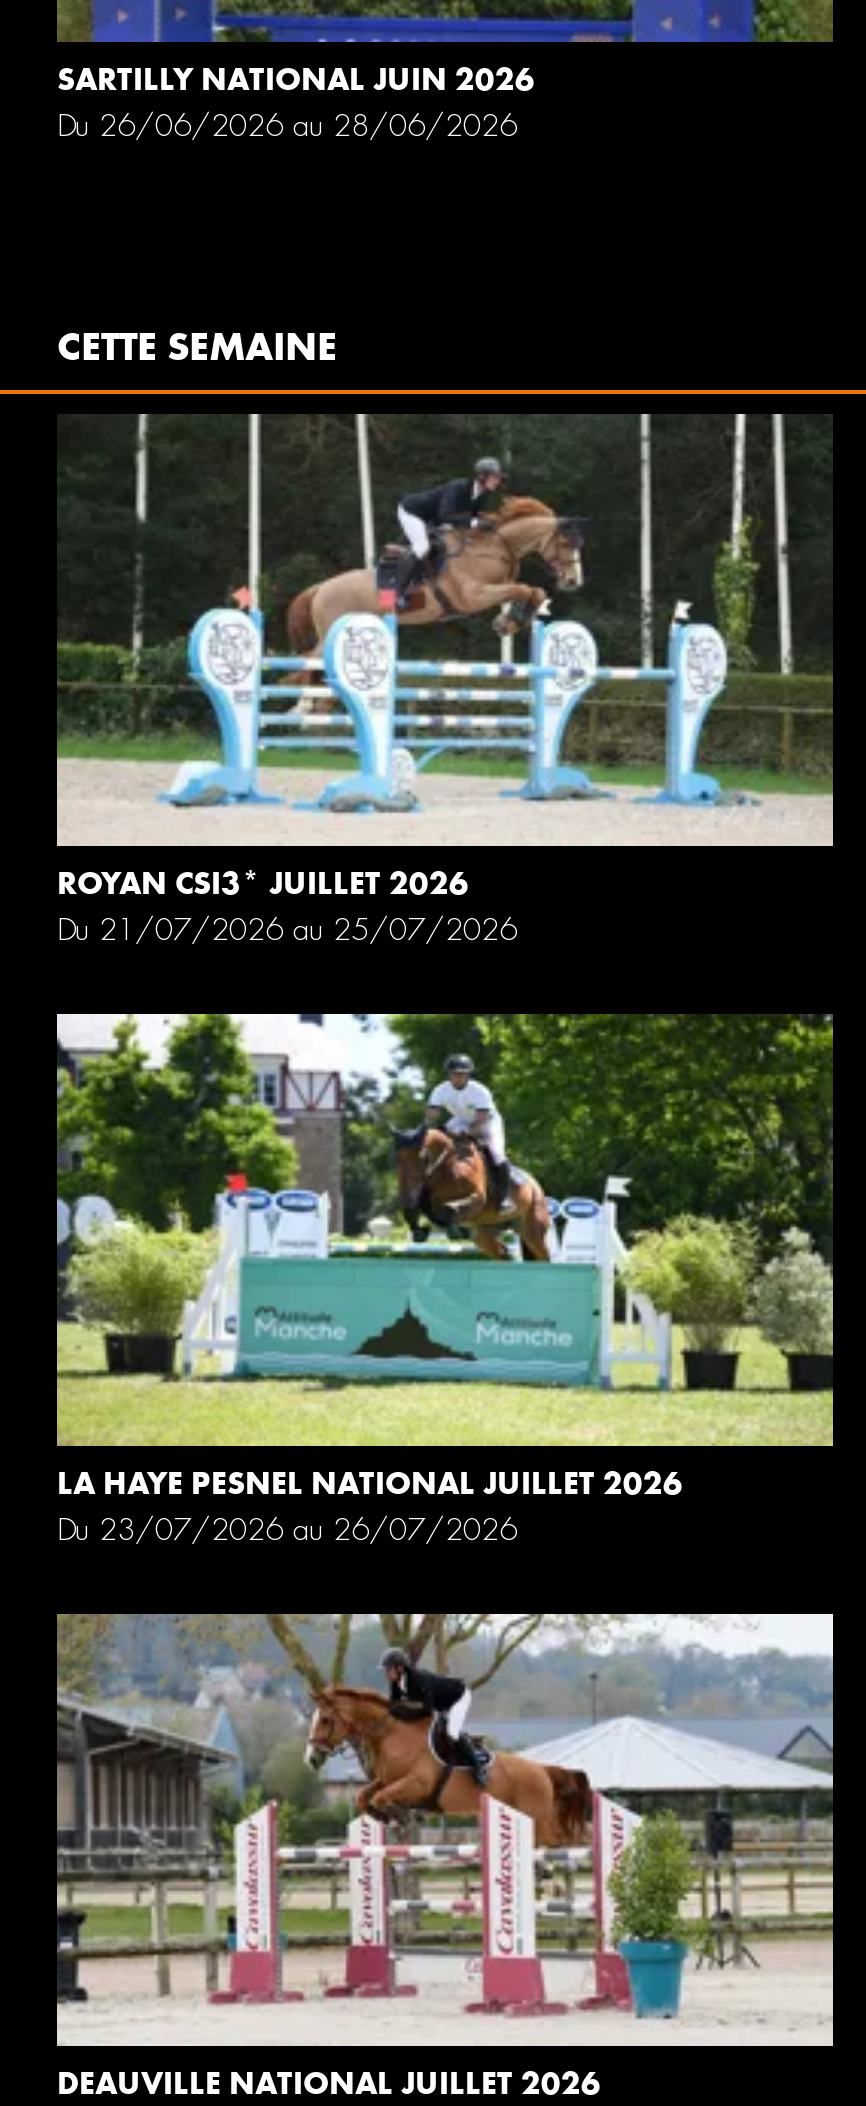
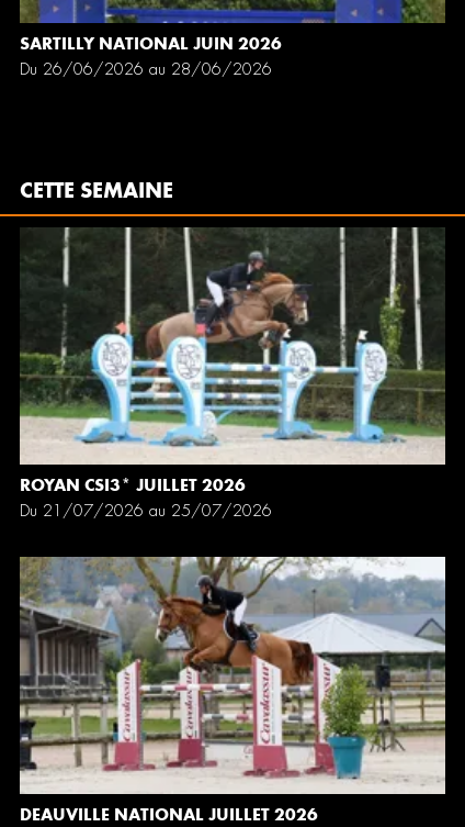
[55,1012,833,1550] [image] | LA HAYE PESNEL NATIONAL JUILLET 2026 | Du 23/07/2026 au 26/07/2026 -> none

